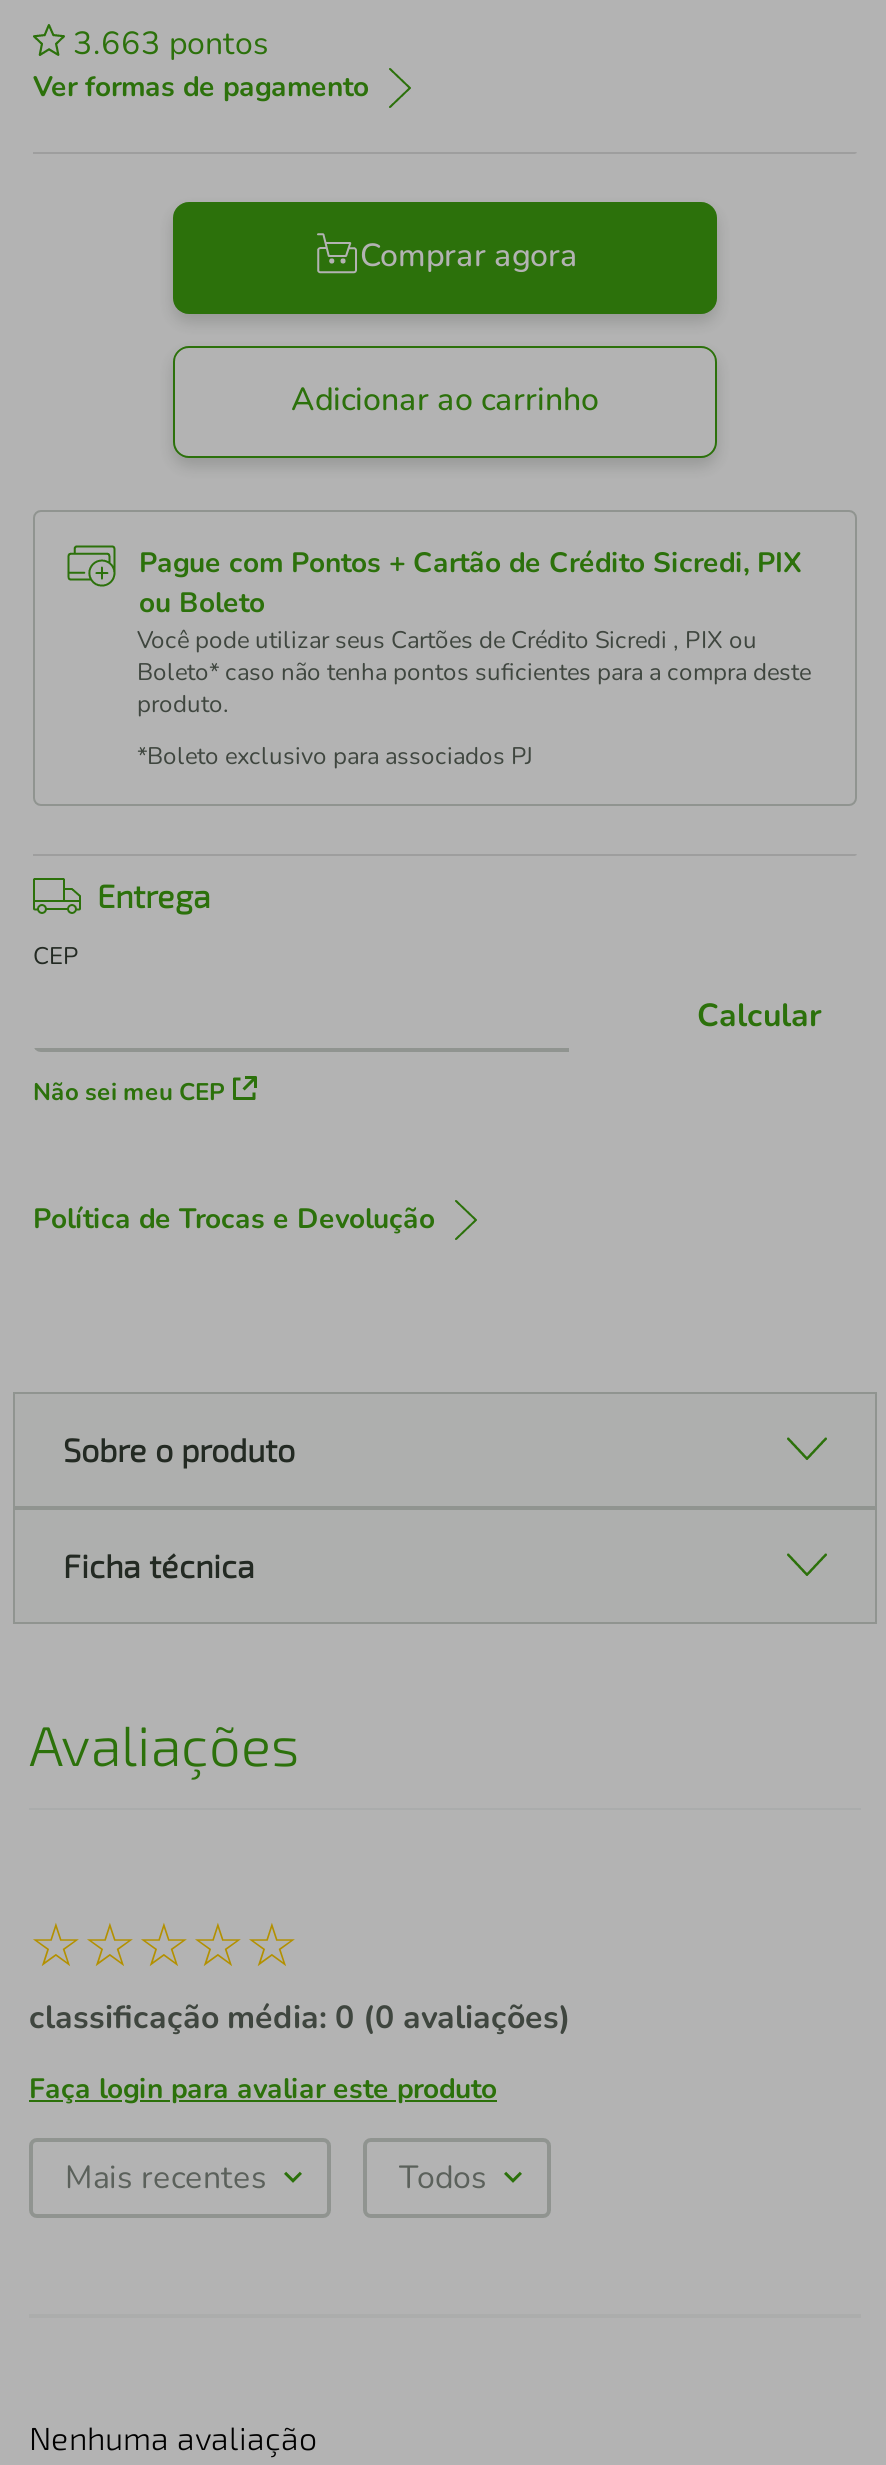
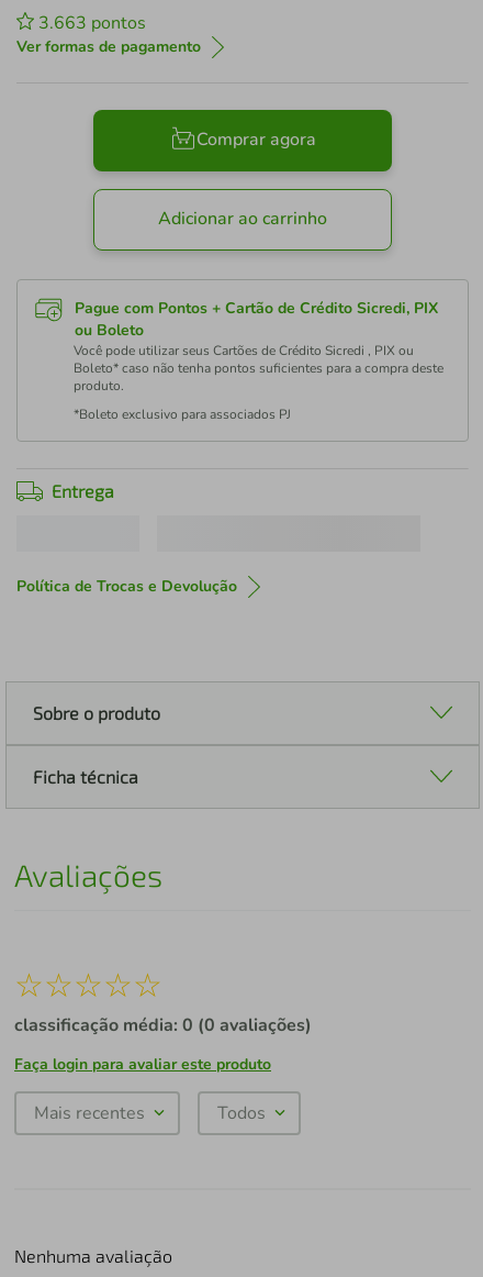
[33,940,79,972] CEP -> none
[697,995,821,1039] Calcular -> none
[33,1076,225,1108] Não sei meu CEP -> none

